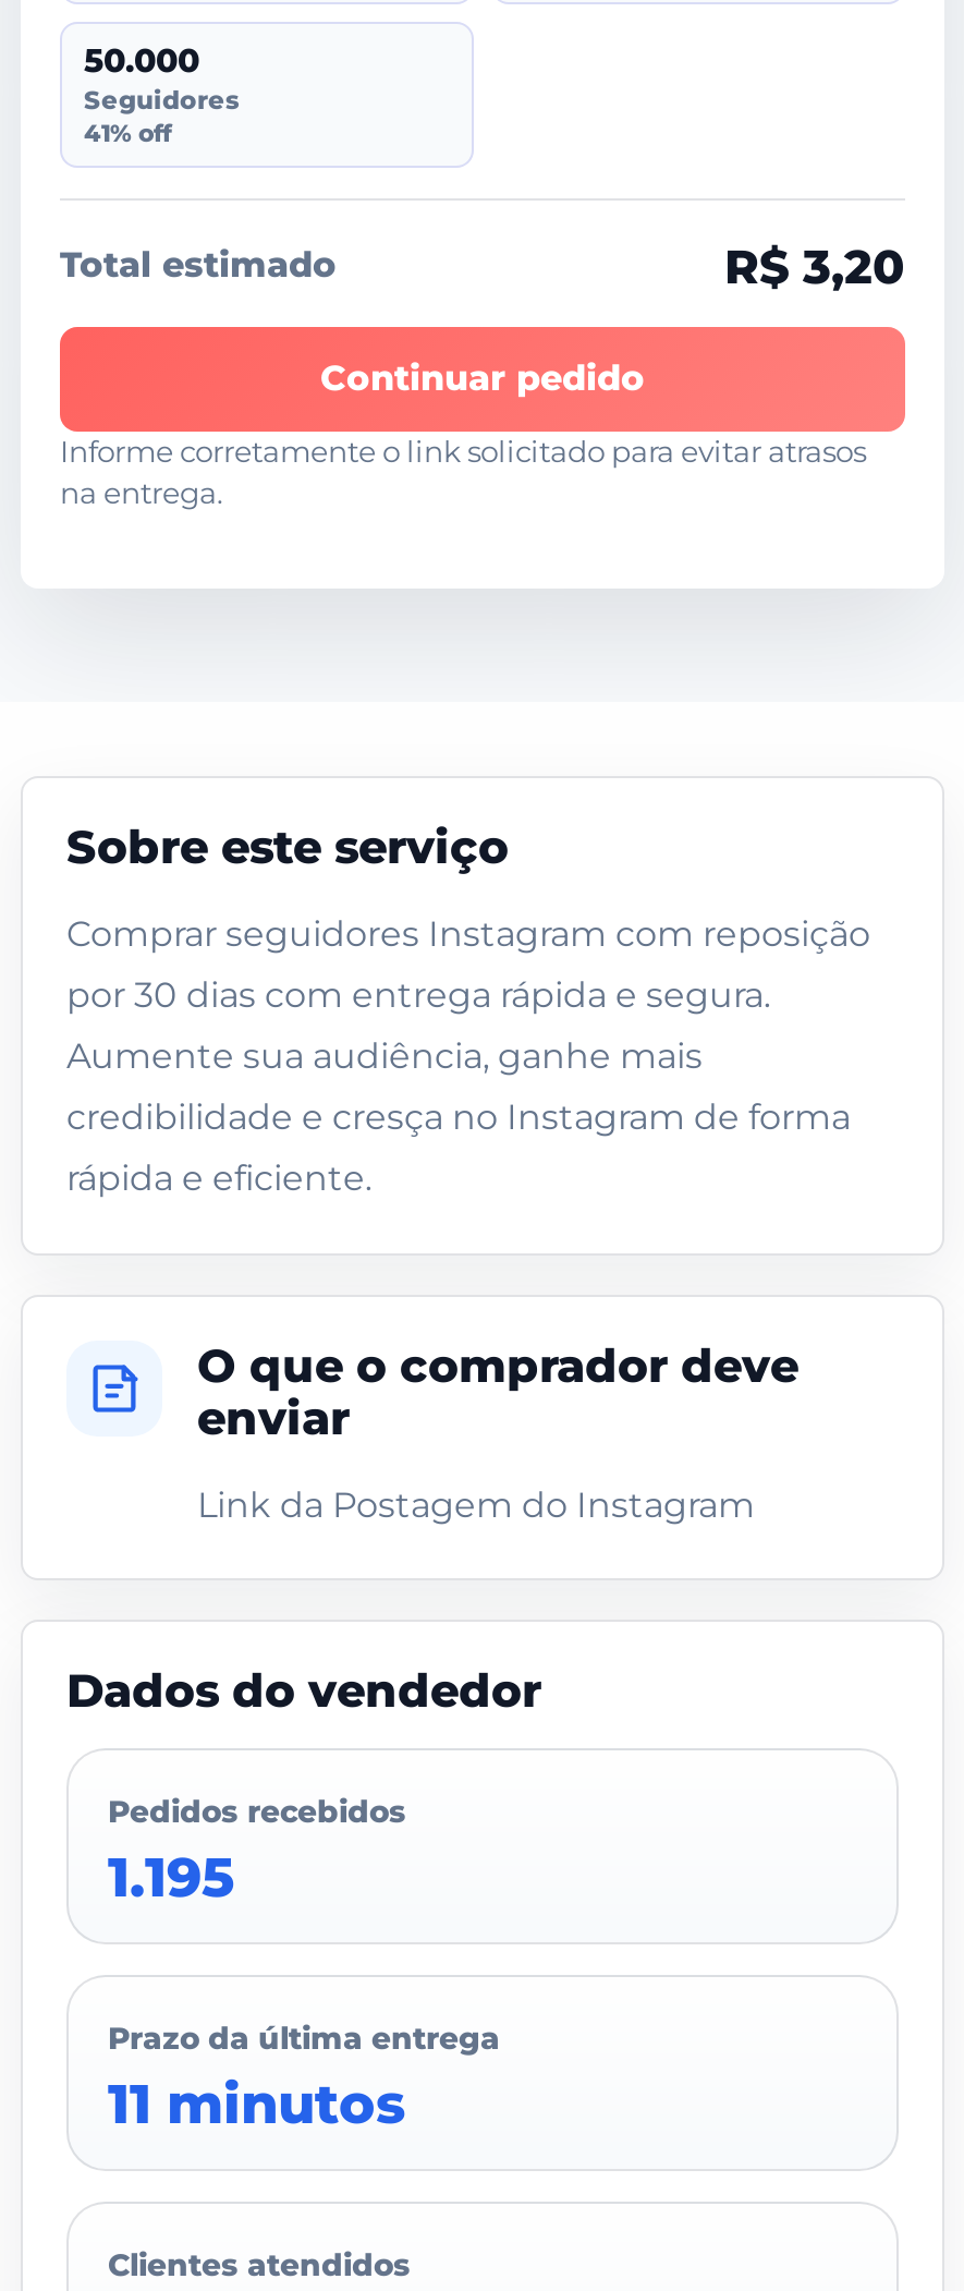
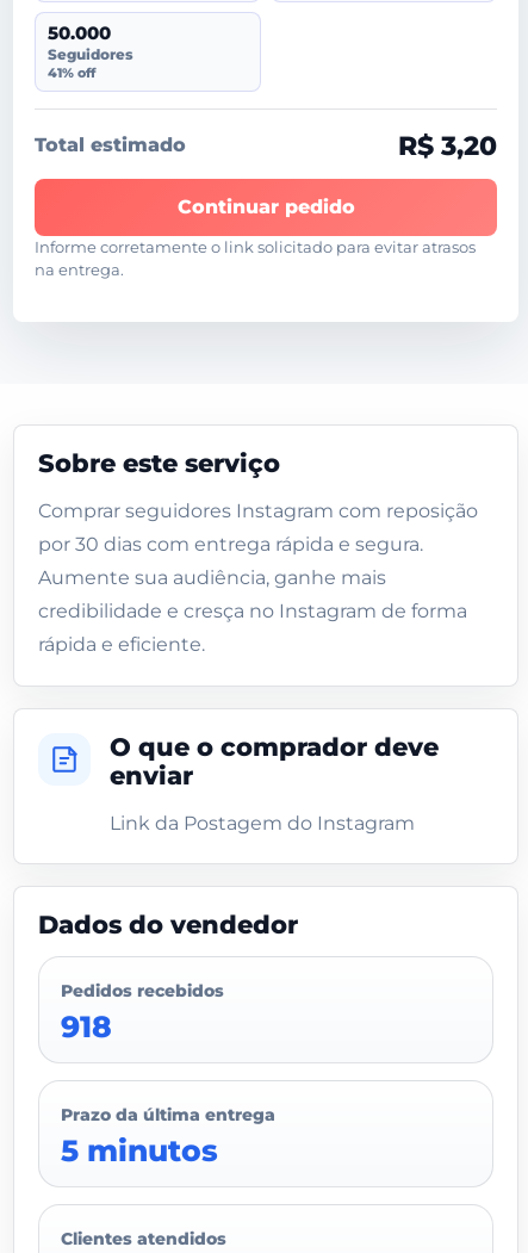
[108,1844,234,1910] 1.195 -> [61,1009,112,1044] 918
[108,2071,406,2136] 11 minutos -> [61,1133,218,1168] 5 minutos

